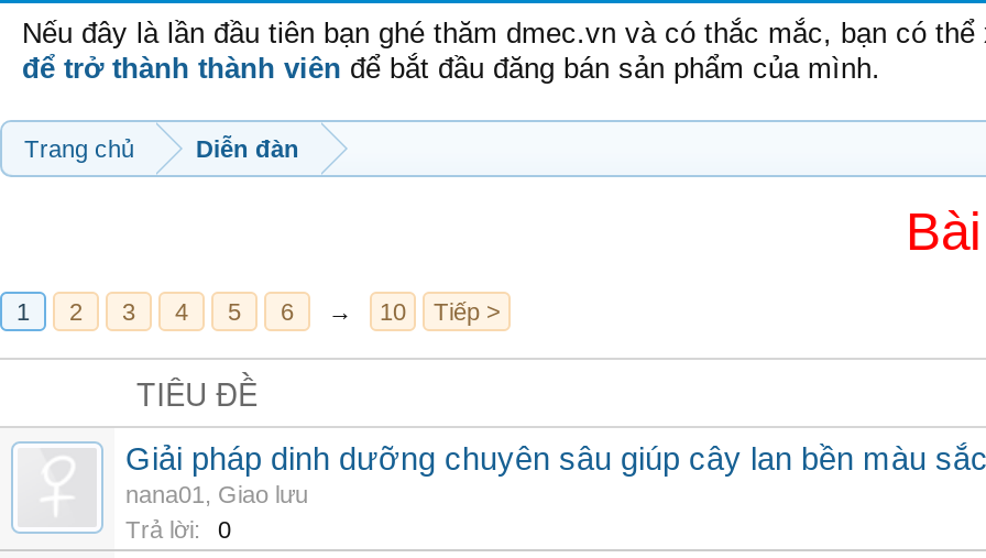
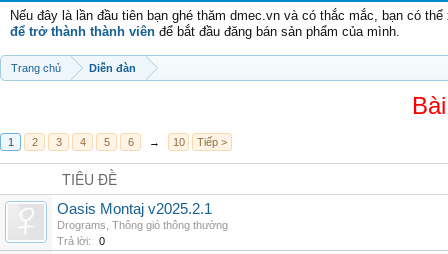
[125,441,986,507] Giải pháp dinh dưỡng chuyên sâu giúp cây lan bền màu sắc | nana01, Giao lưu -> [57,201,228,231] Oasis Montaj v2025.2.1 | Drograms, Thông gió thông thường

